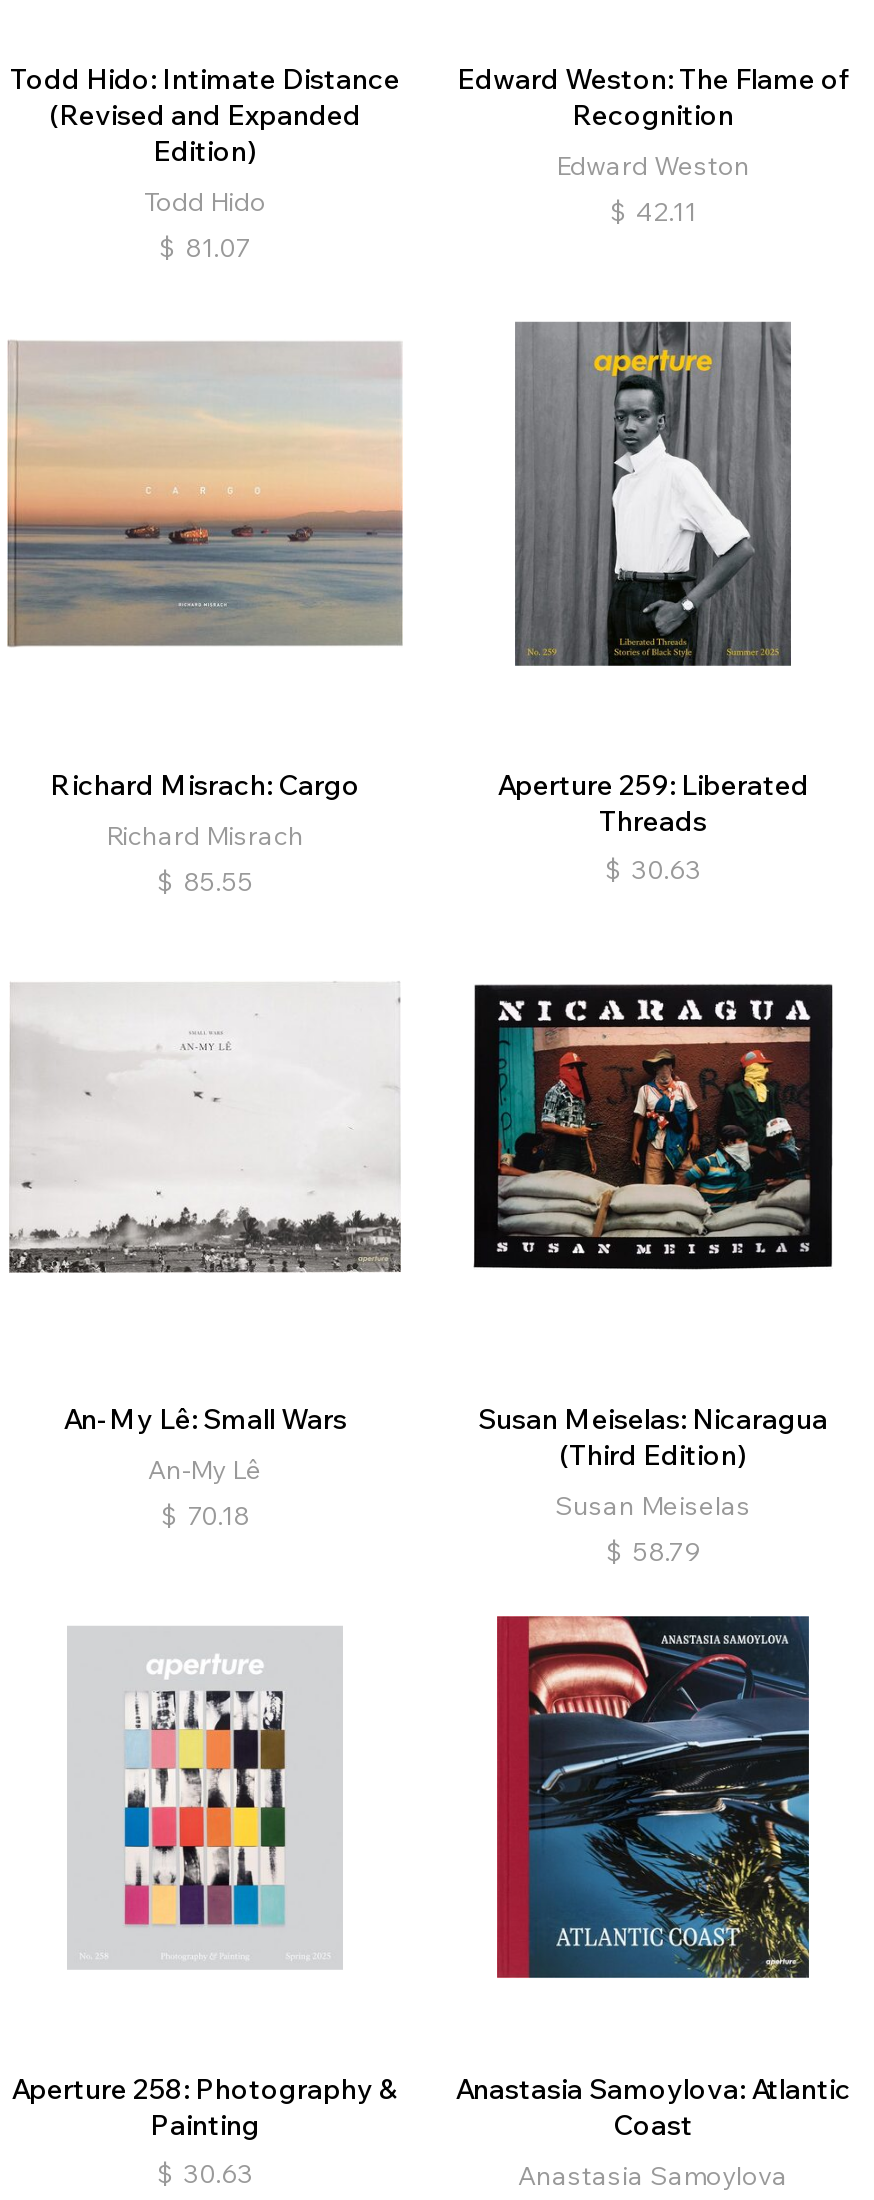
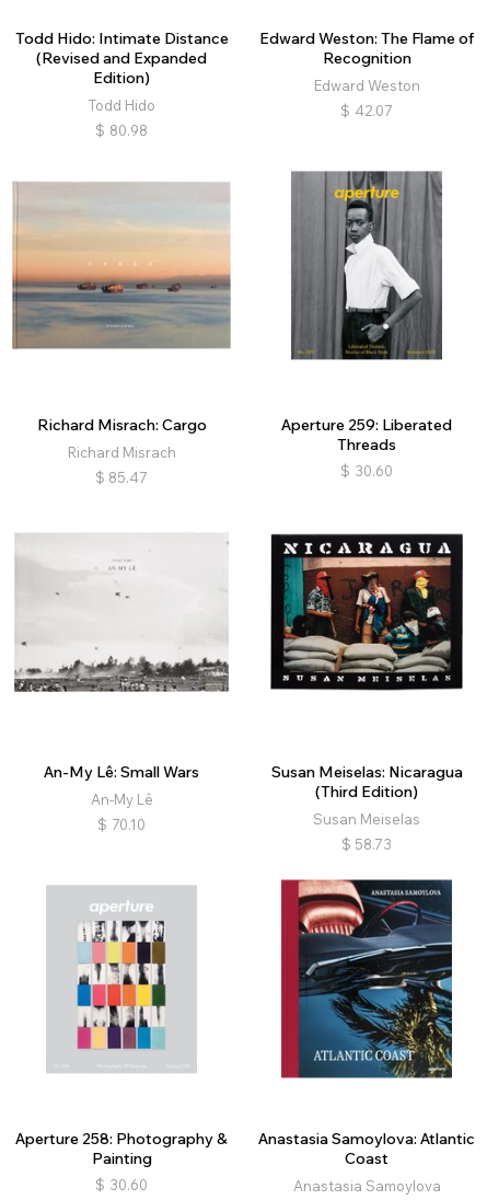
[610,195,696,227] $ 42.11 -> [340,102,393,119] $ 42.07
[159,231,251,263] $ 81.07 -> [95,122,148,139] $ 80.98
[605,853,701,885] $ 30.63 -> [340,462,393,480] $ 30.60
[157,865,253,897] $ 85.55 -> [95,469,148,486] $ 85.47
[161,1499,249,1531] $ 70.18 -> [97,816,145,833] $ 70.10
[606,1535,700,1567] $ 58.79 -> [341,836,392,853] $ 58.73
[157,2157,253,2189] $ 30.63 -> [95,1176,148,1194] $ 30.60

